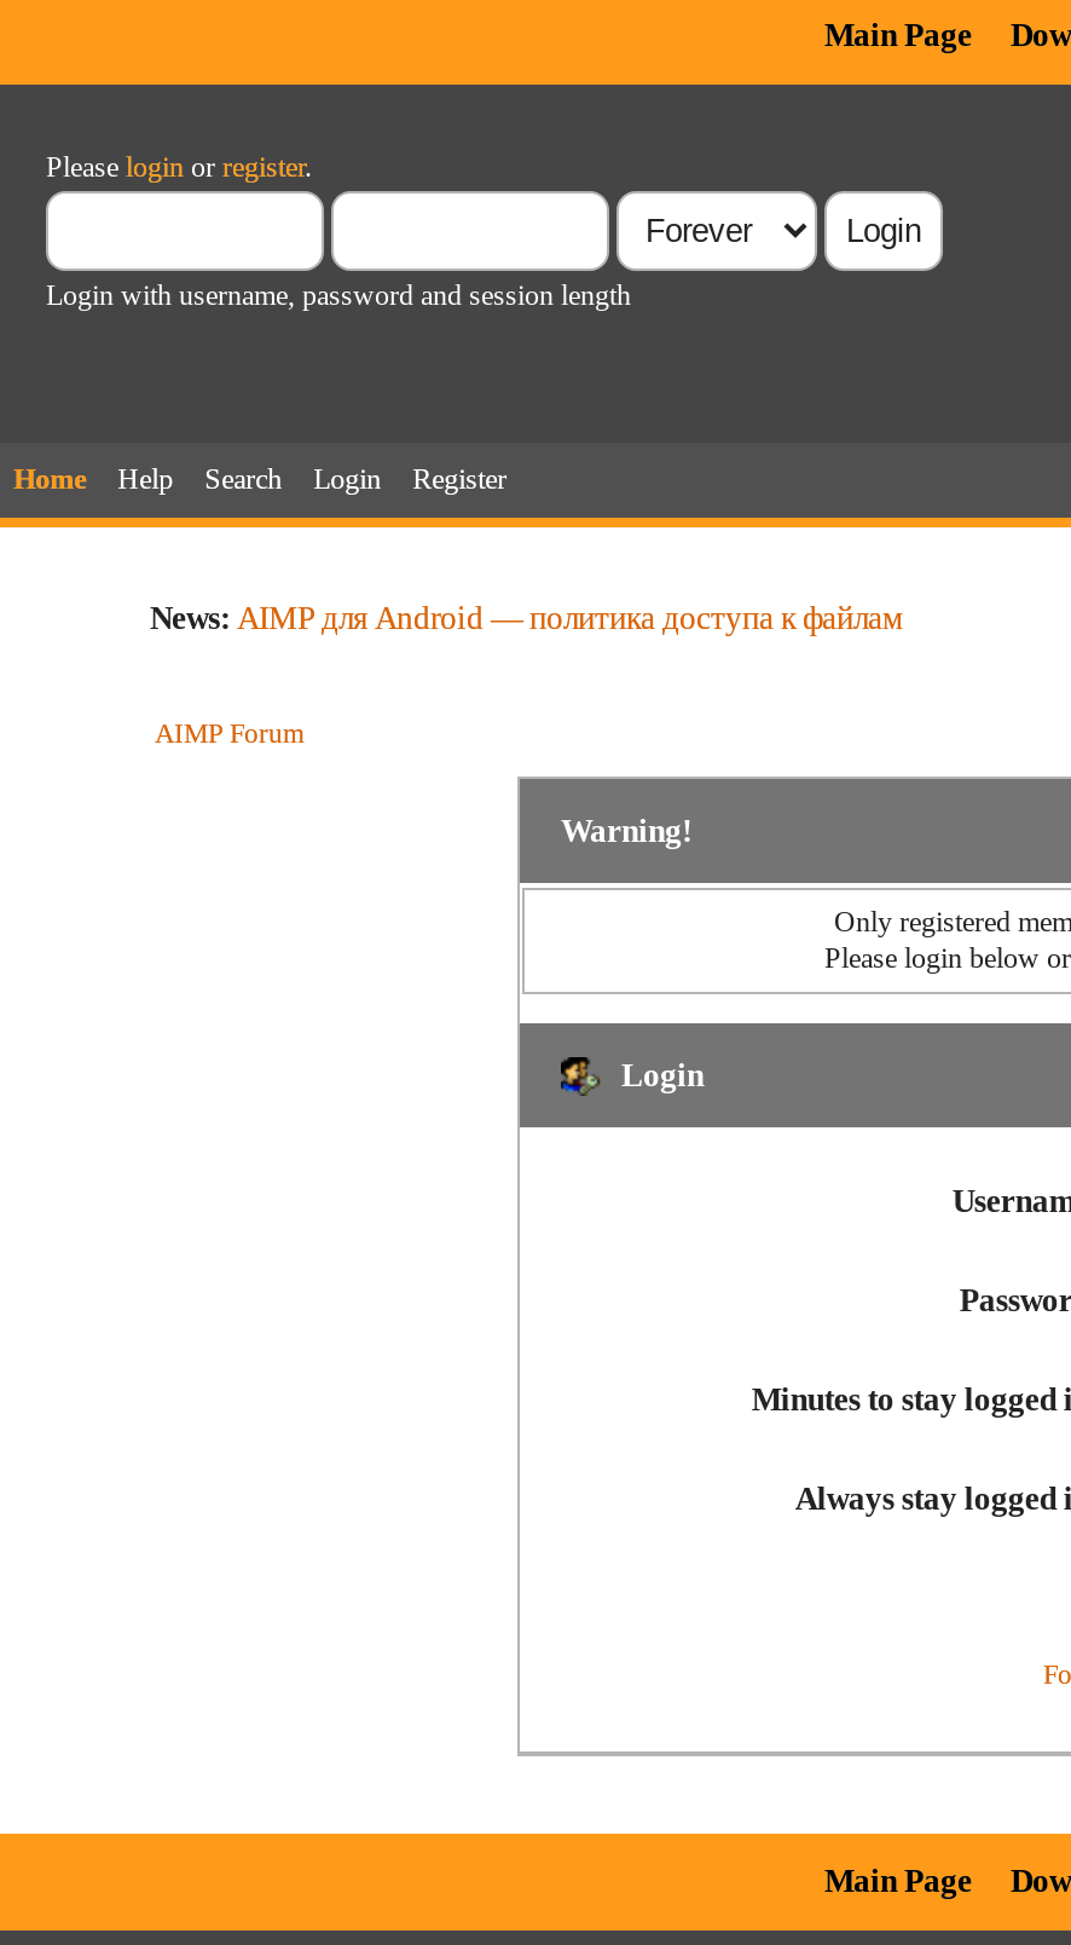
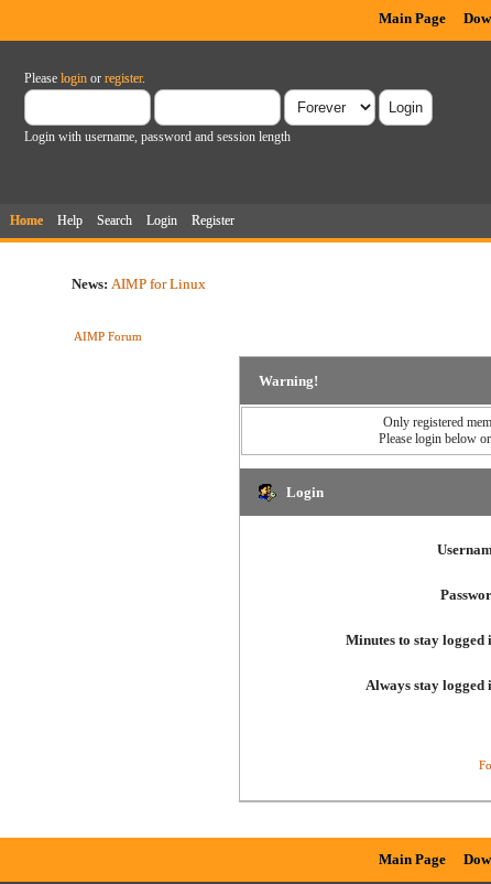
[150,600,902,636] News: AIMP для Android — политика доступа к файлам -> [72,276,206,292] News: AIMP for Linux

